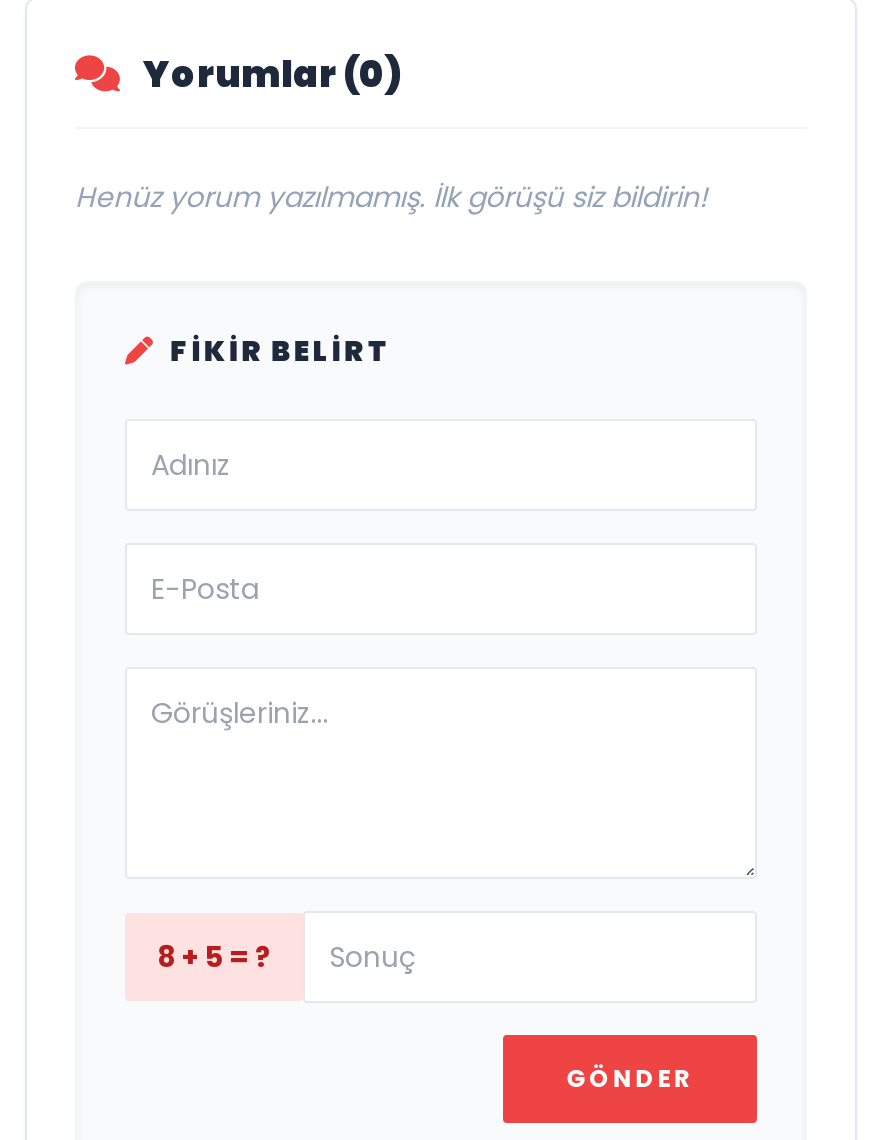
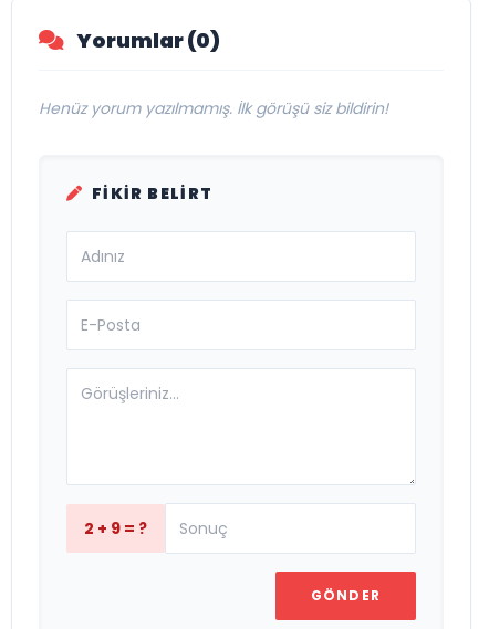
[157,937,271,977] 8 + 5 = ? -> [84,518,147,540] 2 + 9 = ?

